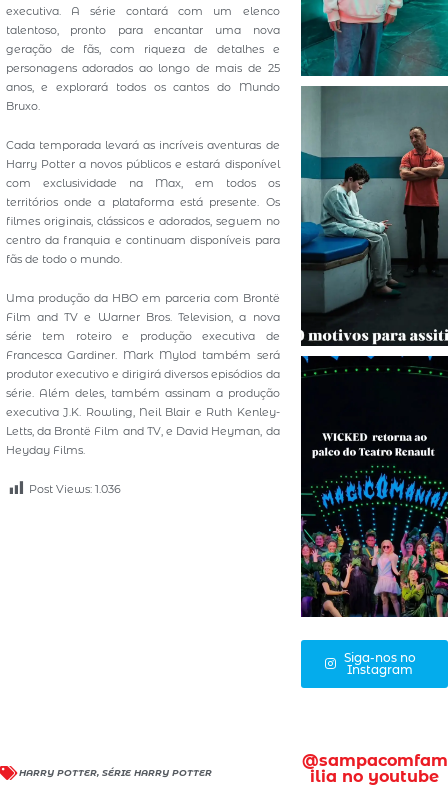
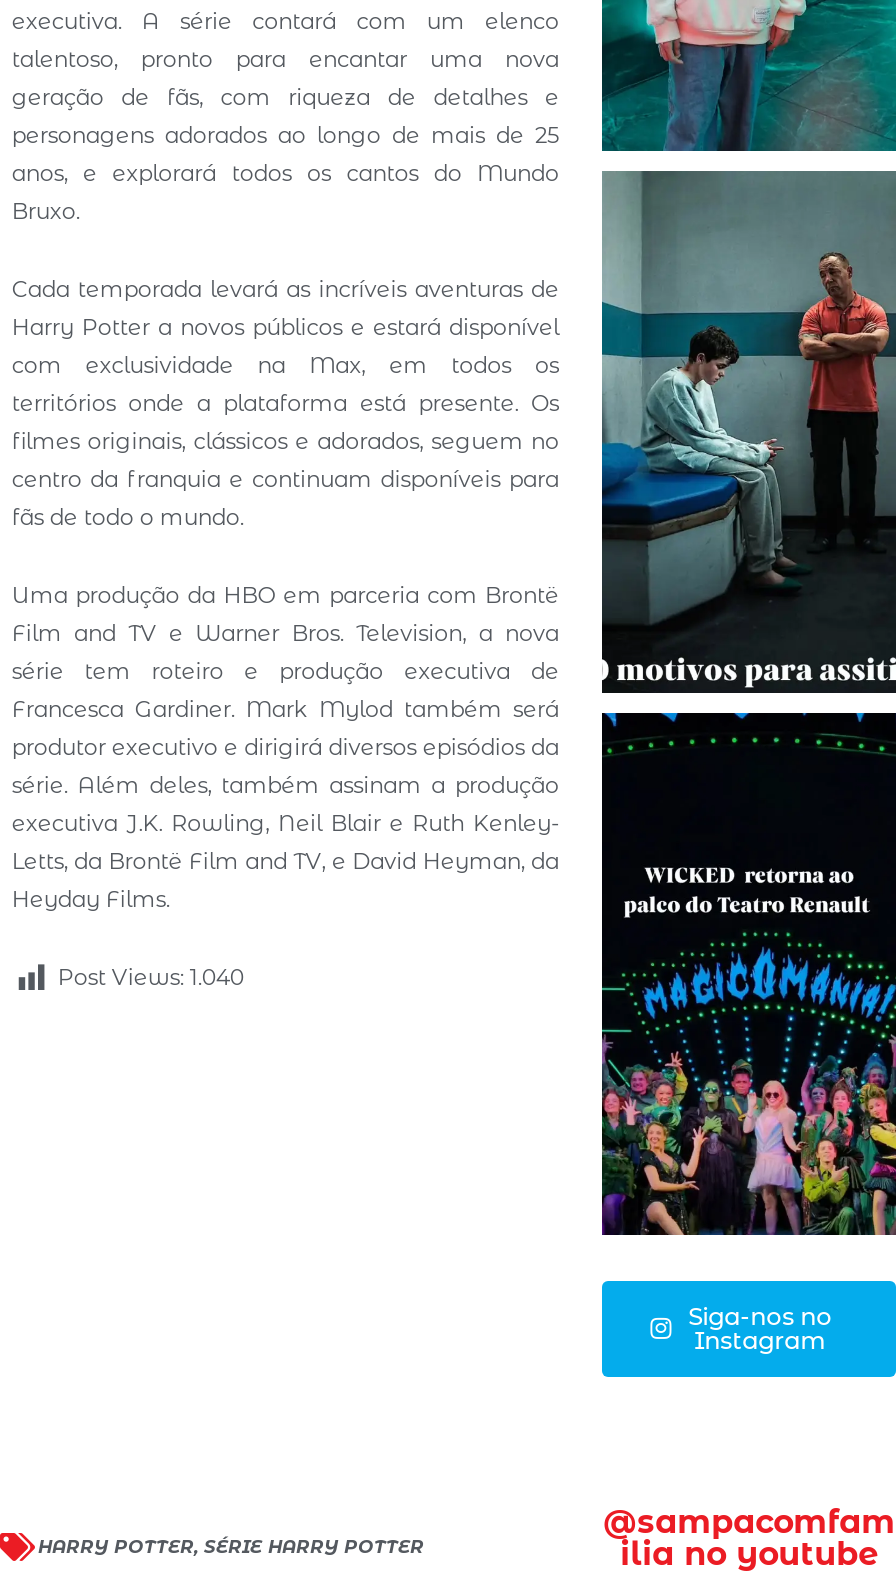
[29,482,121,496] Post Views: 1.036 -> [58,964,244,992] Post Views: 1.040

